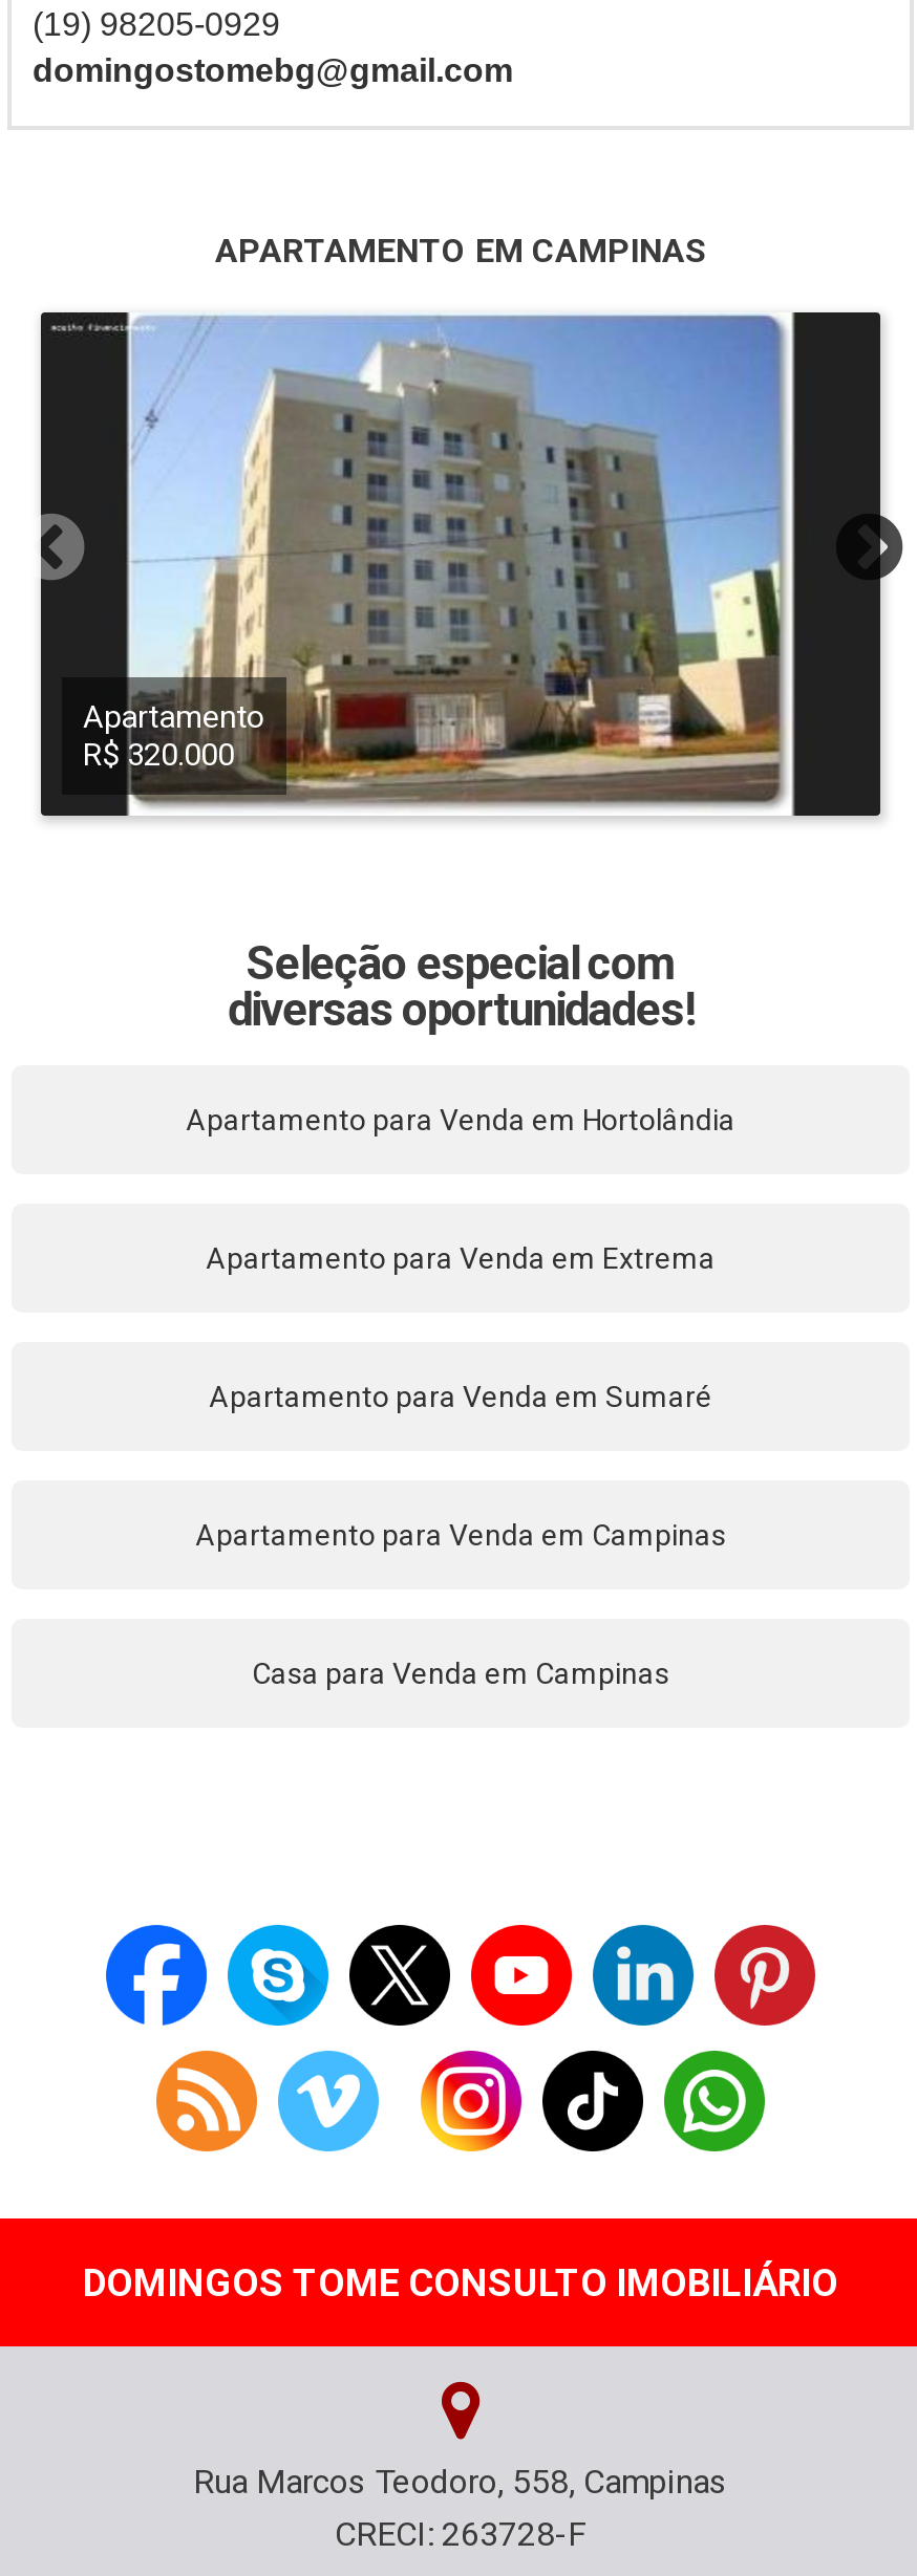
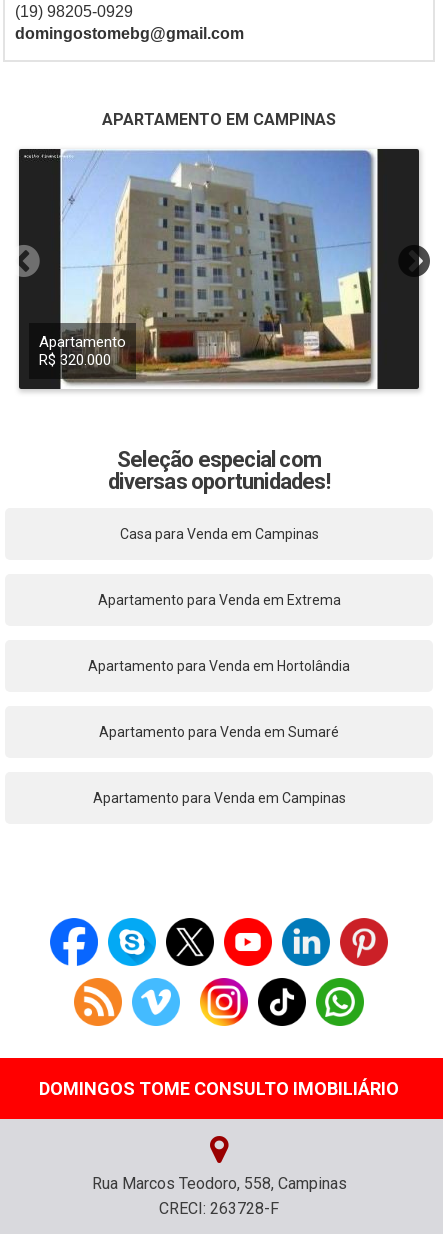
moved [186,1103,735,1137] -> [88,658,350,674]: Apartamento para Venda em Hortolândia
moved [195,1380,726,1552] -> [92,724,345,806]: Apartamento para Venda em Sumaré | Apartamento para Venda em Campinas
moved [252,1657,669,1690] -> [119,526,318,542]: Casa para Venda em Campinas

